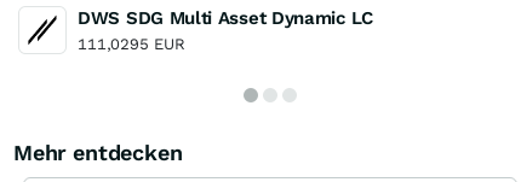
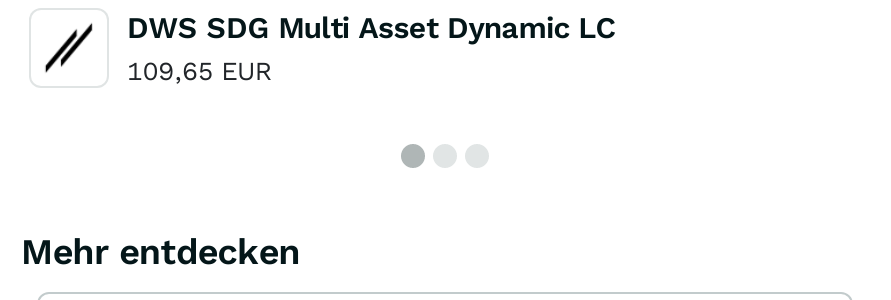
[78,35,185,53] 111,0295 EUR -> [127,56,272,86] 109,65 EUR

